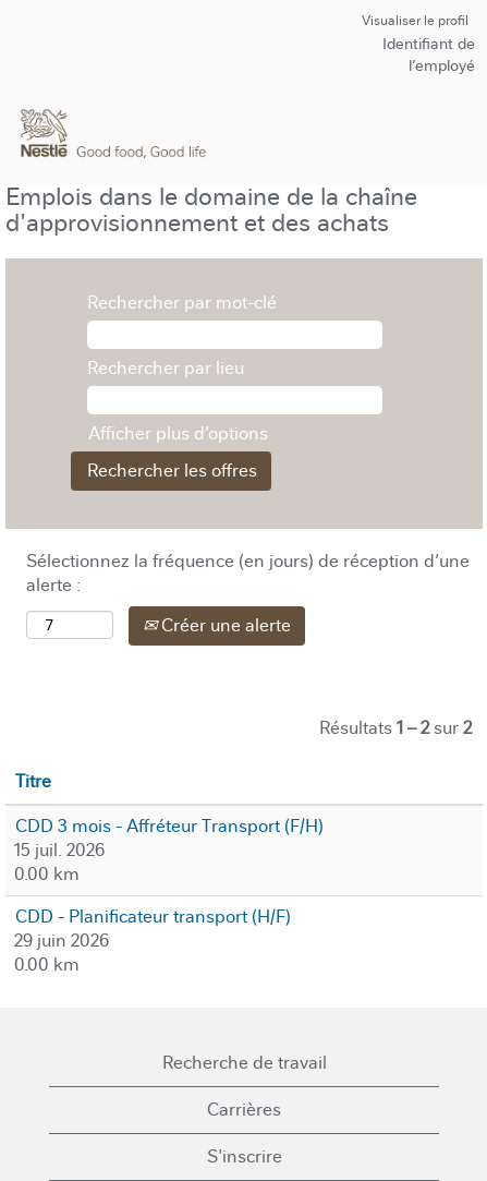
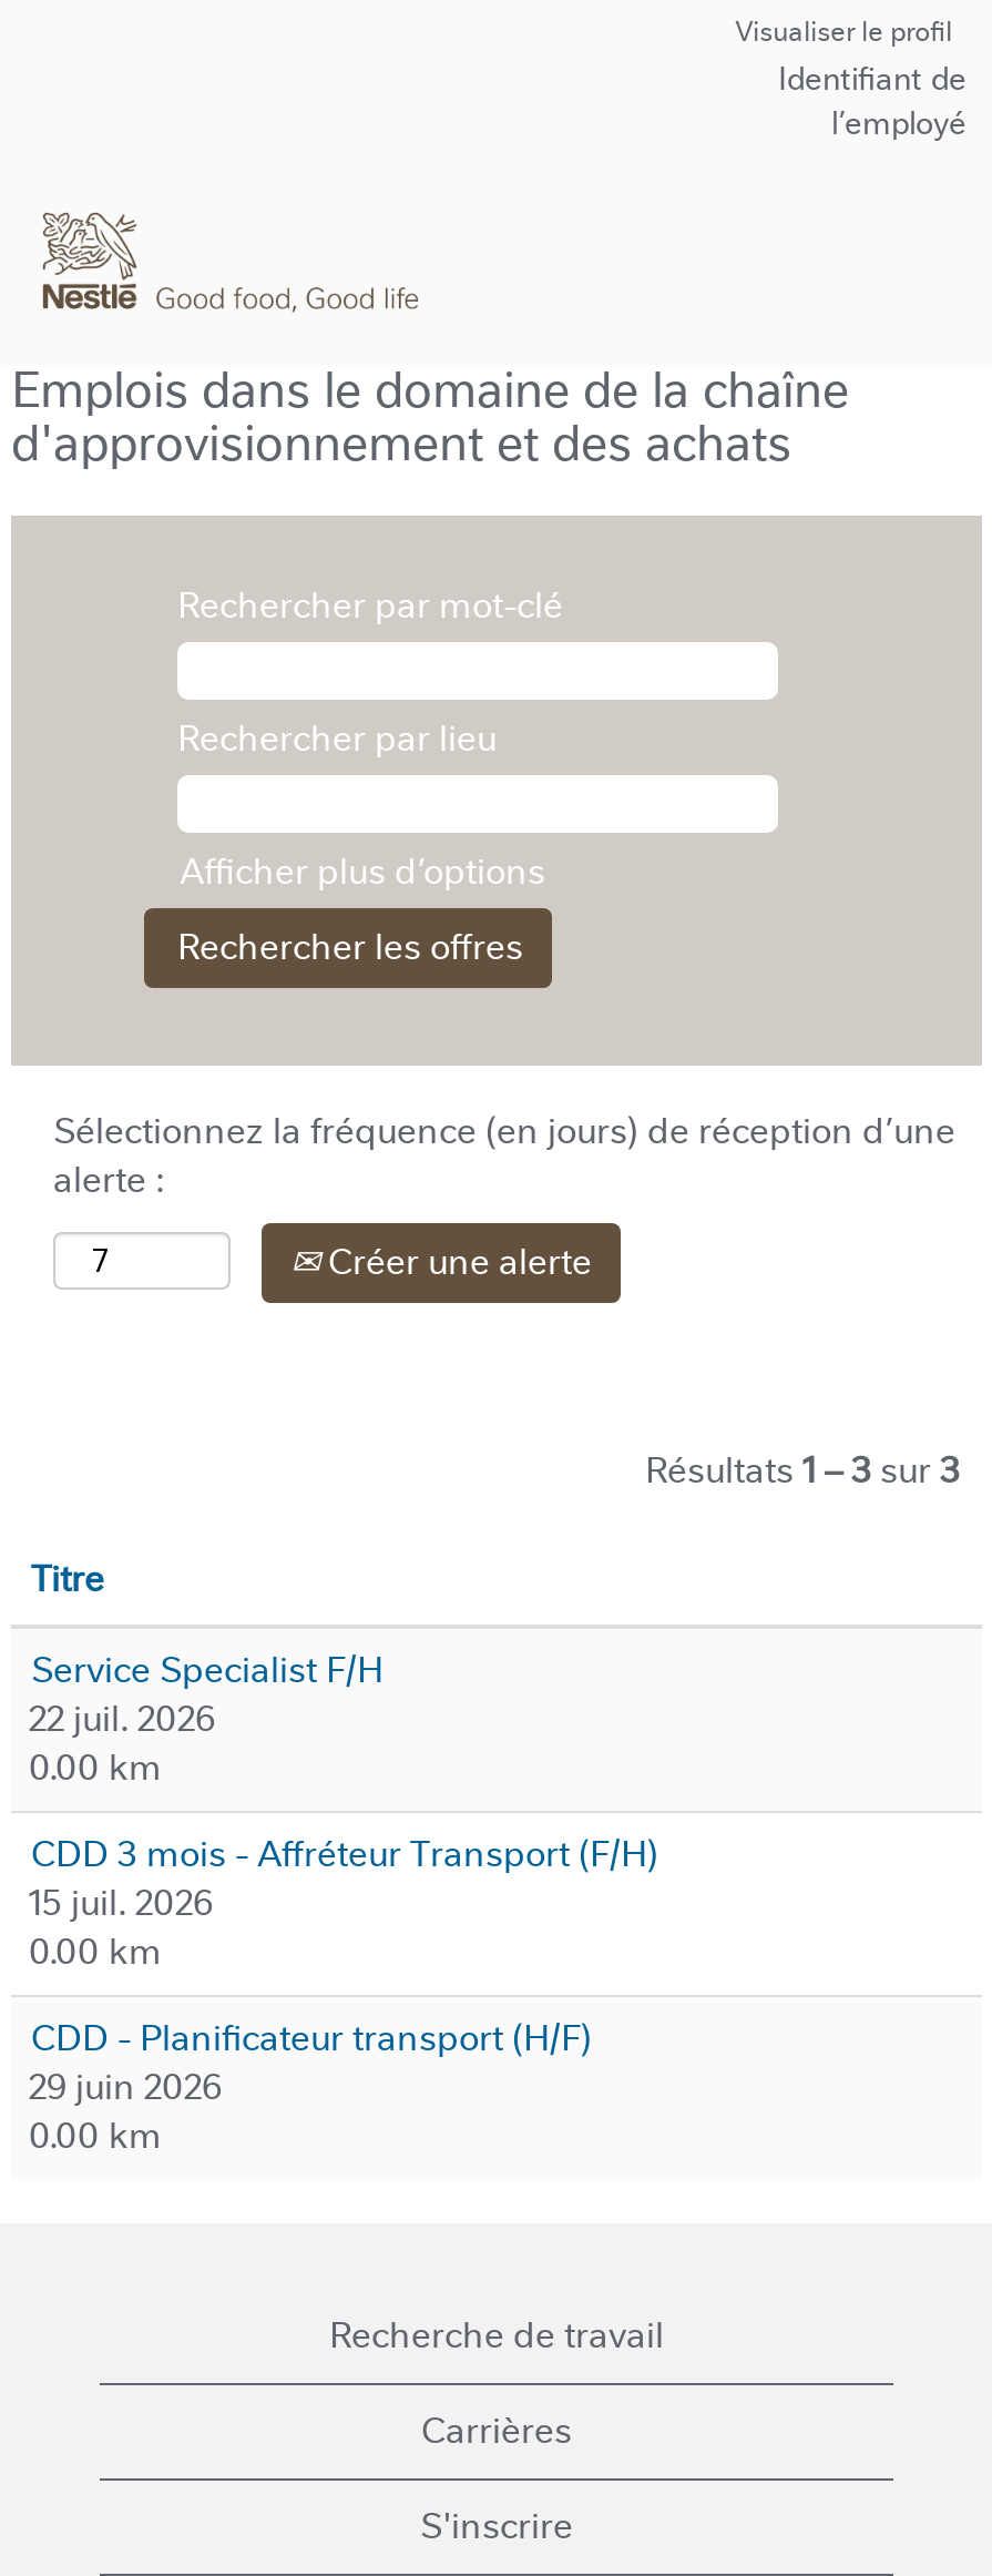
[319,716,472,739] Résultats 1 – 2 sur 2 -> [645,1447,960,1494] Résultats 1 – 3 sur 3
none -> [29,1647,383,1791] Service Specialist F/H | 22 juil. 2026 | 0.00 km

